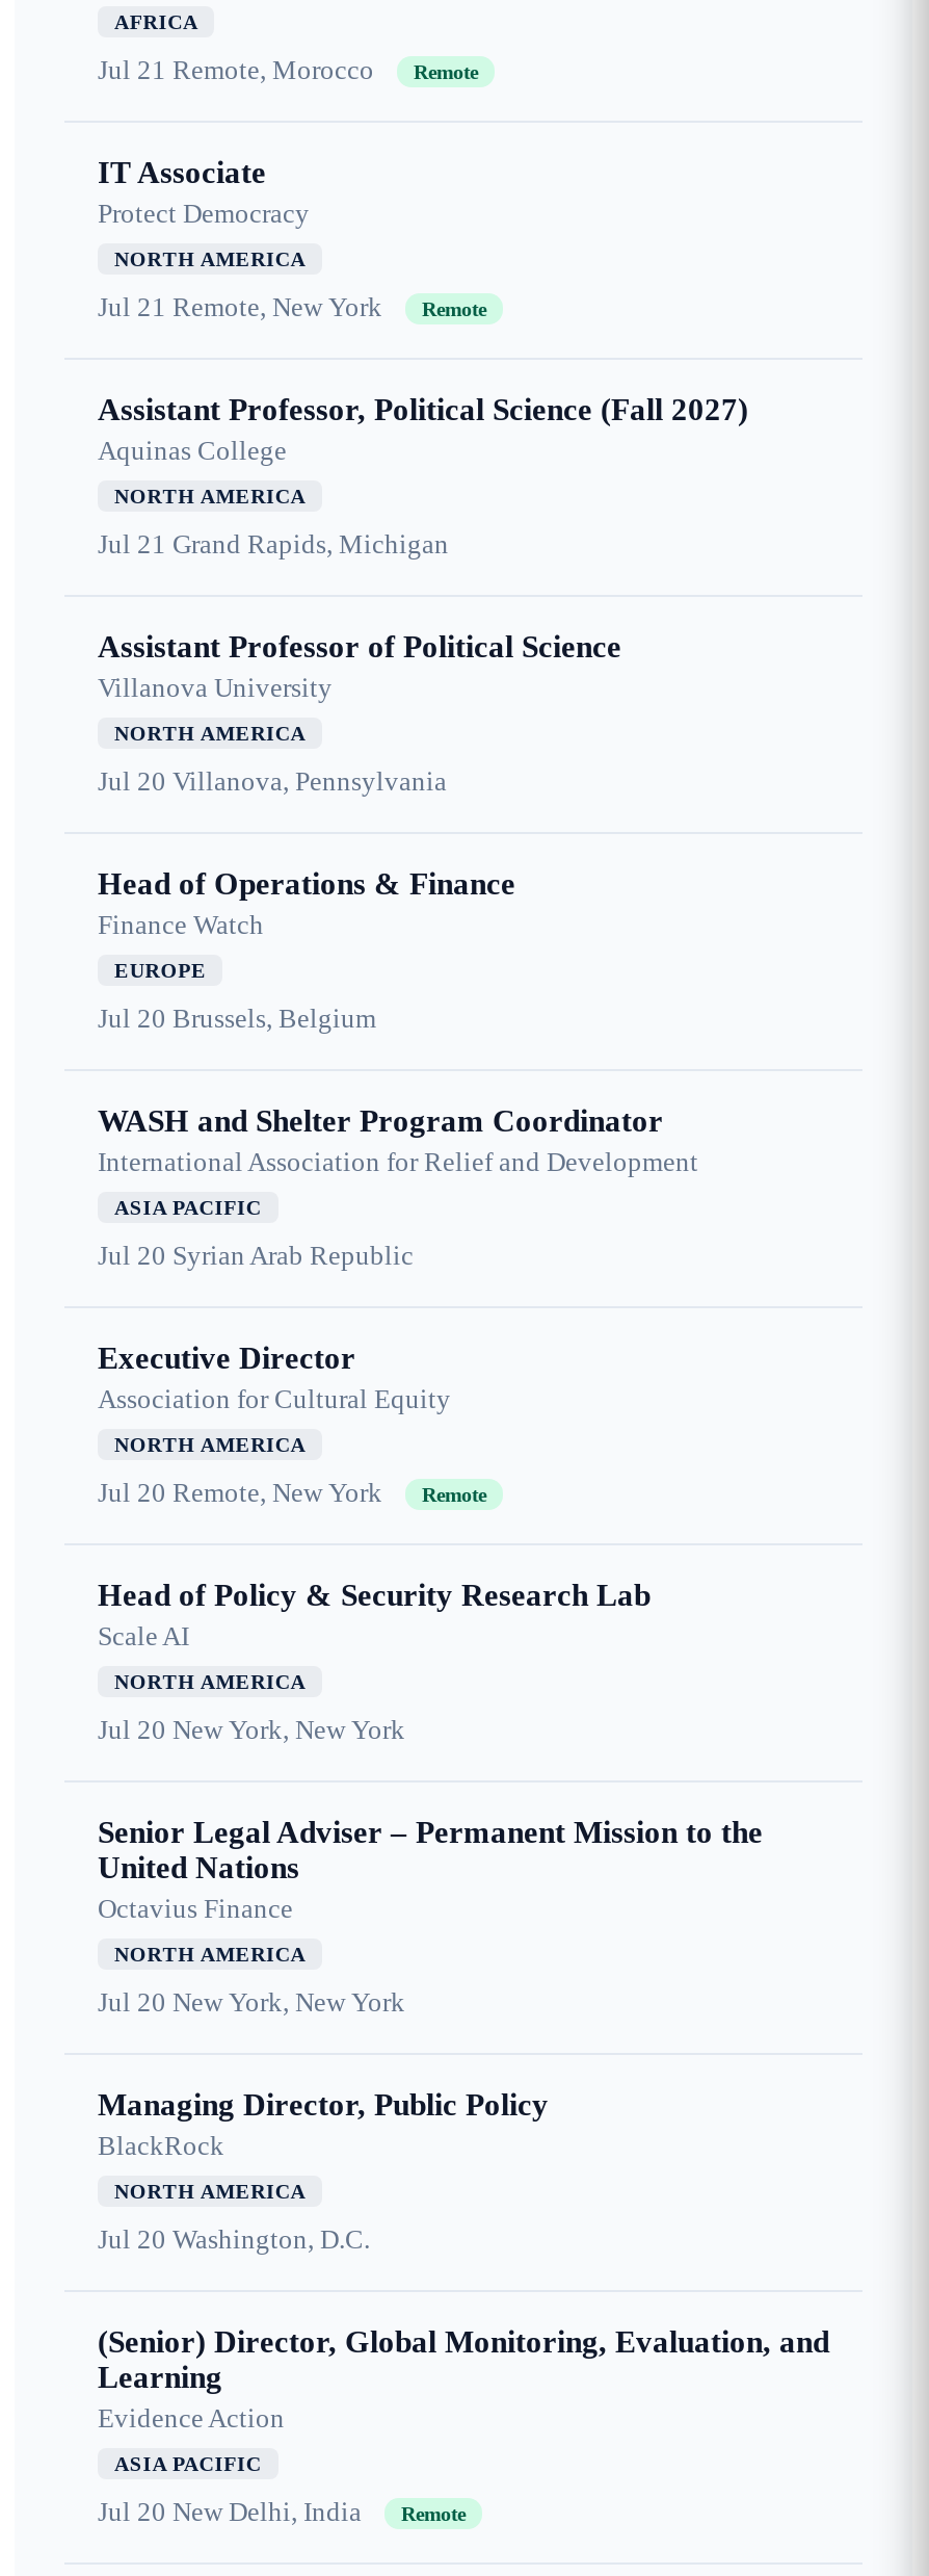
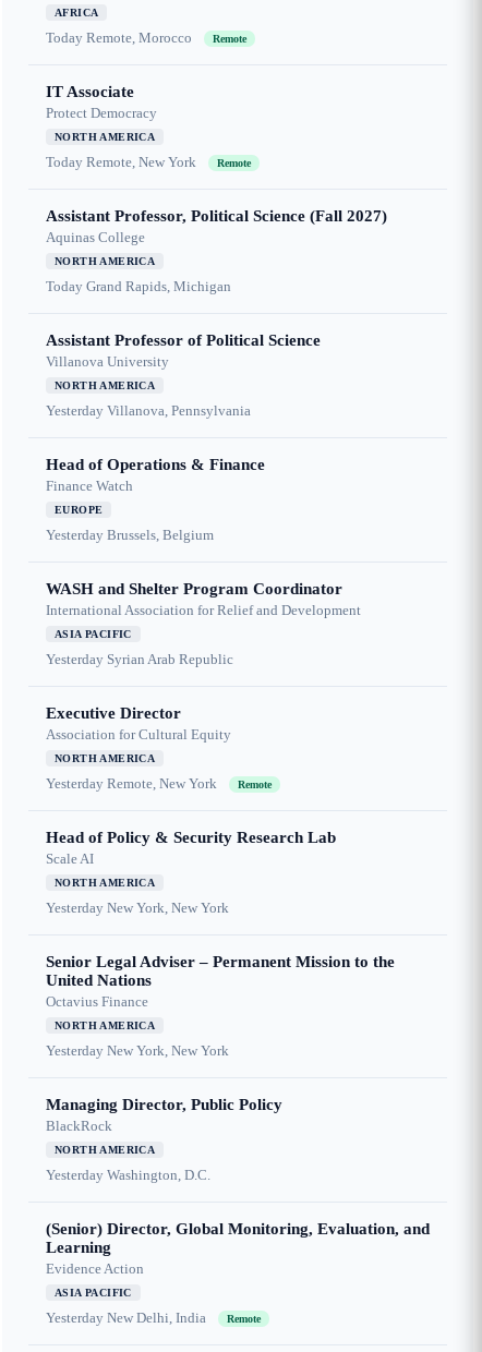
[98,54,374,85] Jul 21 Remote, Morocco -> [46,30,192,46] Today Remote, Morocco
[98,291,382,323] Jul 21 Remote, New York -> [46,154,196,170] Today Remote, New York
[98,529,449,560] Jul 21 Grand Rapids, Michigan -> [46,278,231,294] Today Grand Rapids, Michigan
[98,766,447,797] Jul 20 Villanova, Pennsylvania -> [46,402,251,419] Yesterday Villanova, Pennsylvania
[98,1003,376,1034] Jul 20 Brussels, Belgium -> [46,527,214,543] Yesterday Brussels, Belgium
[98,1240,414,1271] Jul 20 Syrian Arab Republic -> [46,651,233,667] Yesterday Syrian Arab Republic
[98,1477,382,1508] Jul 20 Remote, New York -> [46,775,217,792] Yesterday Remote, New York
[98,1714,405,1745] Jul 20 New York, New York -> [46,900,229,916] Yesterday New York, New York
[98,1987,405,2018] Jul 20 New York, New York -> [46,1042,229,1059] Yesterday New York, New York
[98,2224,370,2255] Jul 20 Washington, D.C. -> [46,1167,210,1183] Yesterday Washington, D.C.
[98,2496,362,2527] Jul 20 New Delhi, India -> [46,1310,206,1326] Yesterday New Delhi, India

